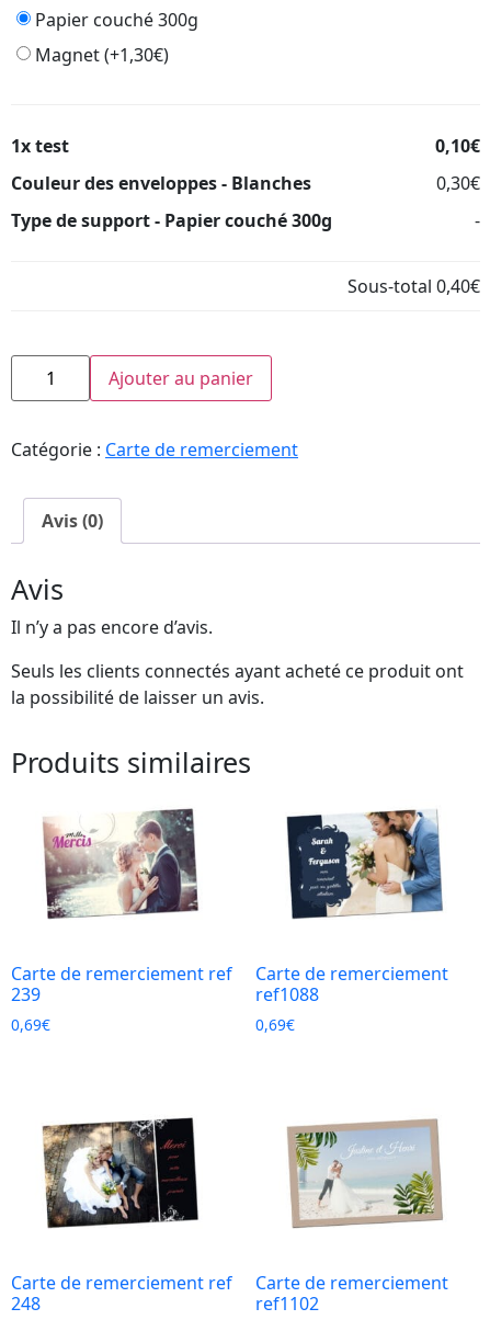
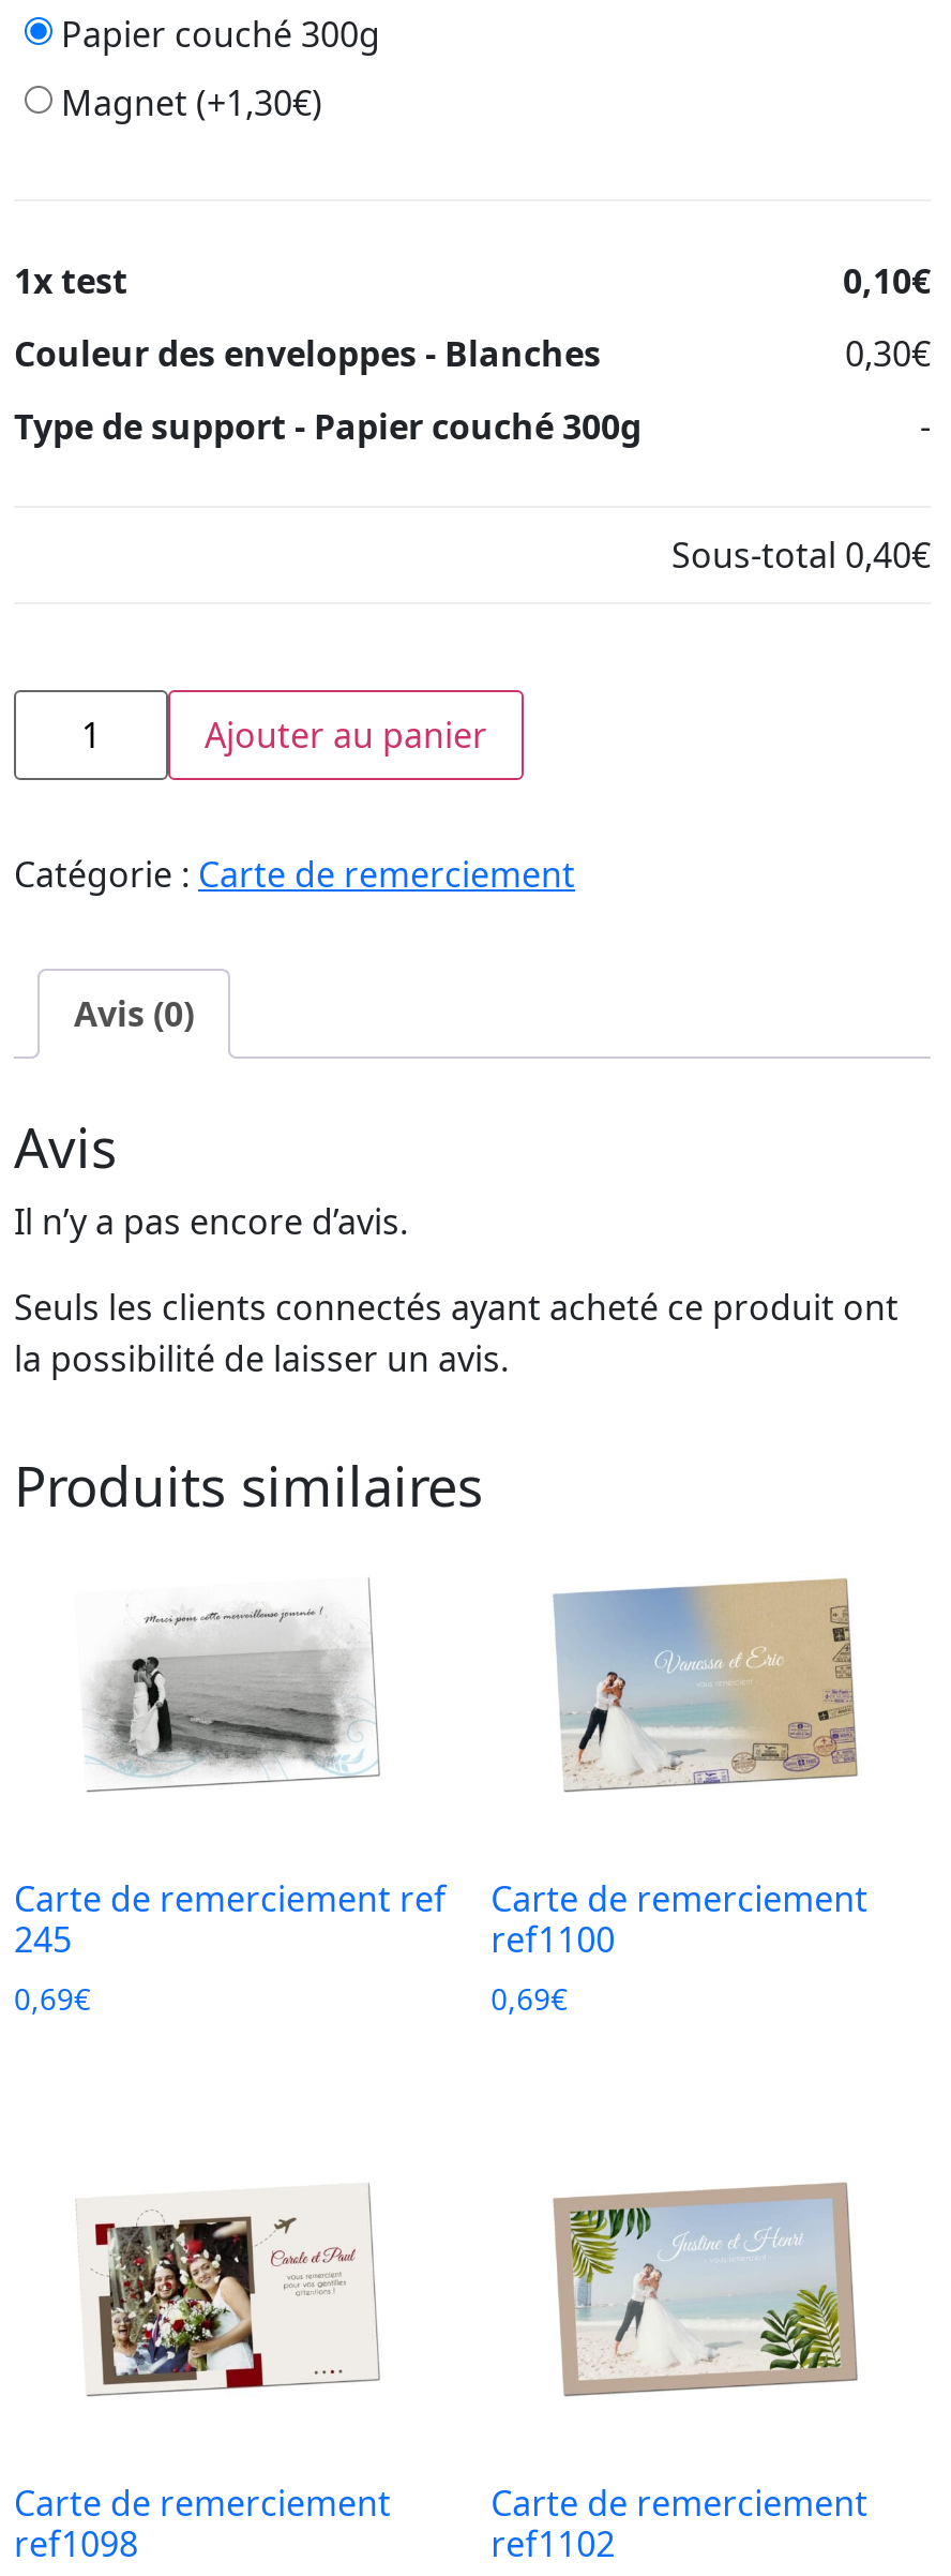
[42,808,198,919] [image] -> [76,1577,378,1789] [image]
[286,809,443,919] [image] -> [554,1577,858,1792] [image]
[11,982,41,1007] 239 -> [14,1916,72,1963] 245
[255,982,319,1007] ref1088 -> [491,1916,615,1963] ref1100
[11,1117,232,1315] [image] | Carte de remerciement ref | 248 -> [14,2180,391,2567] [image] | Carte de remerciement | ref1098

